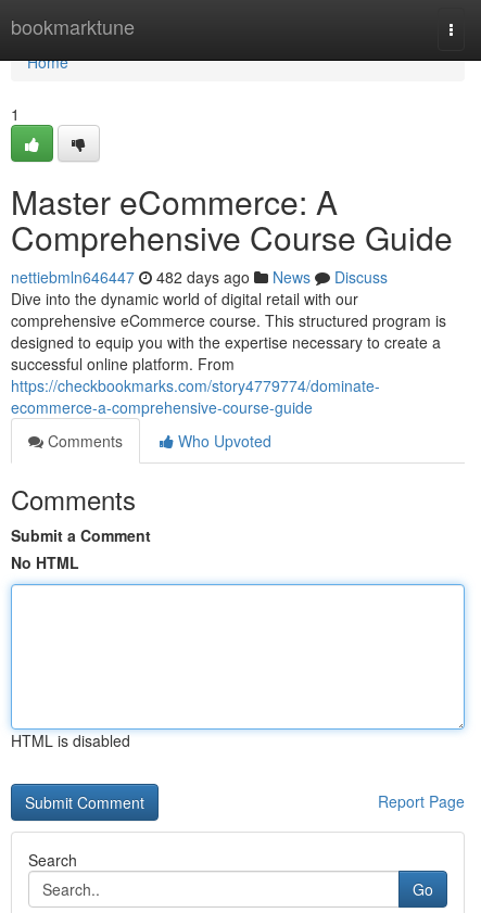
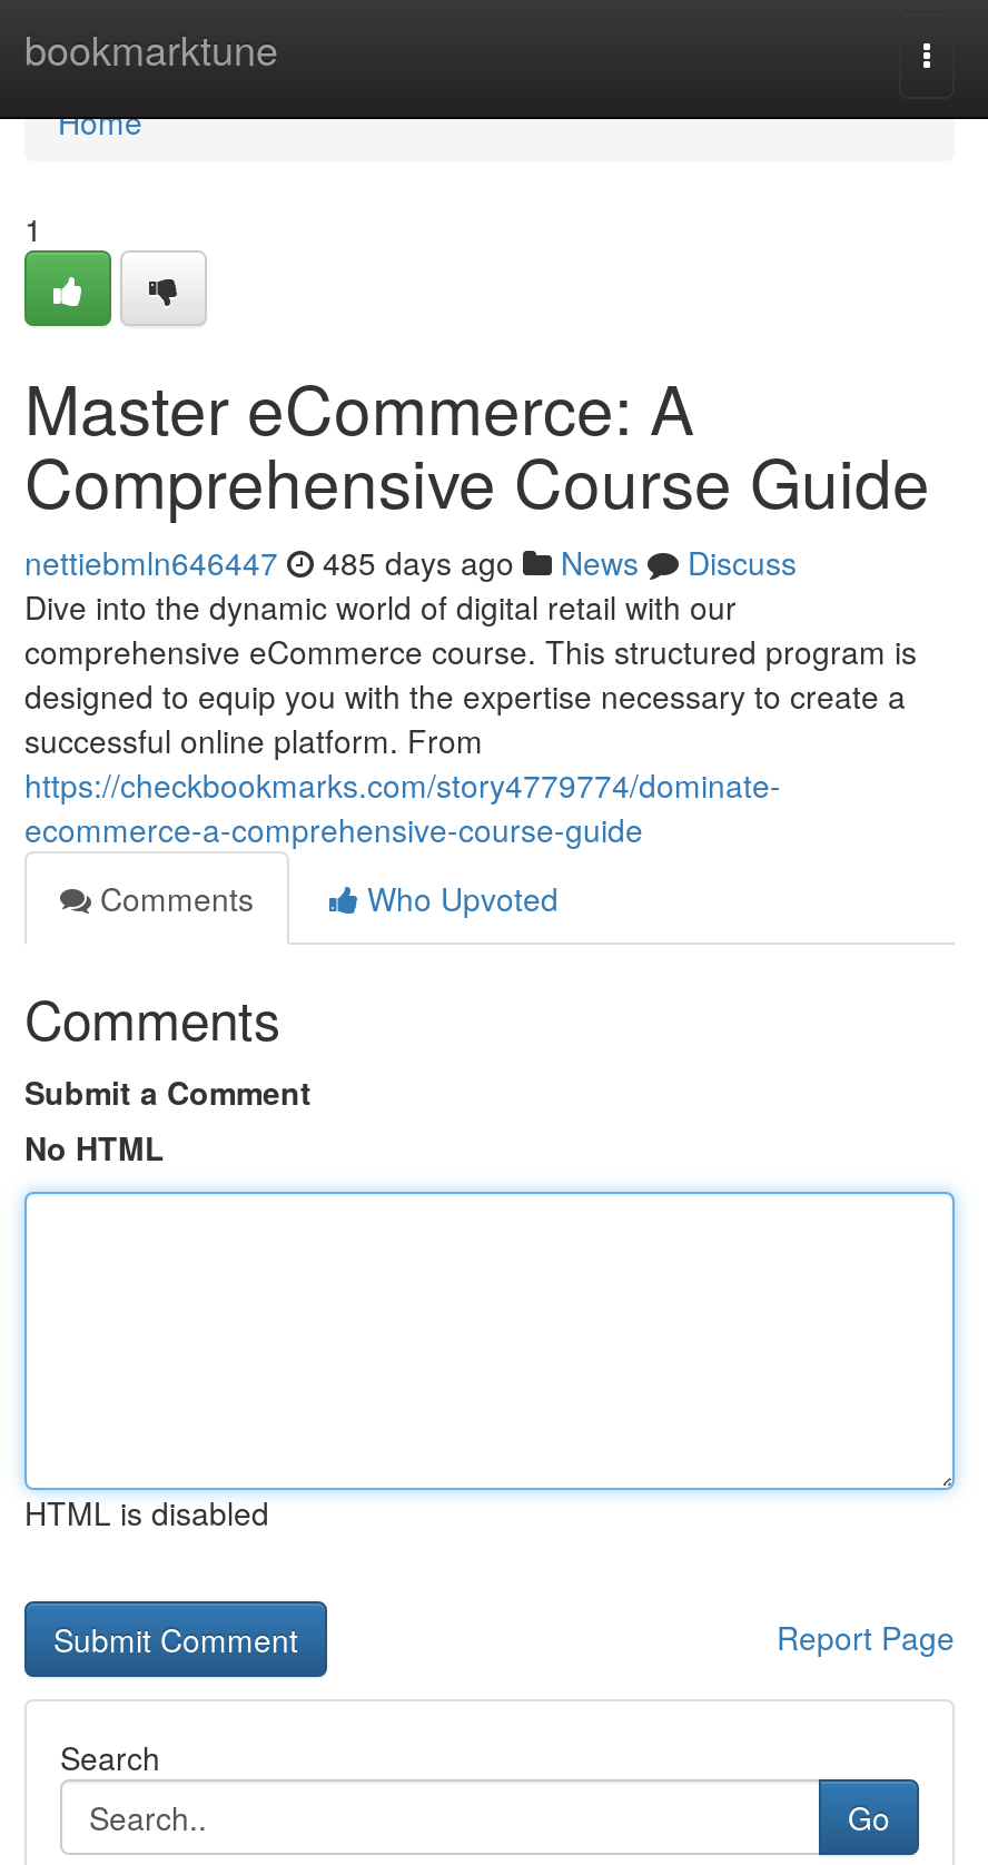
[11,266,388,288] nettiebmln646447 482 days ago News Discuss -> [24,540,797,584] nettiebmln646447 485 days ago News Discuss

